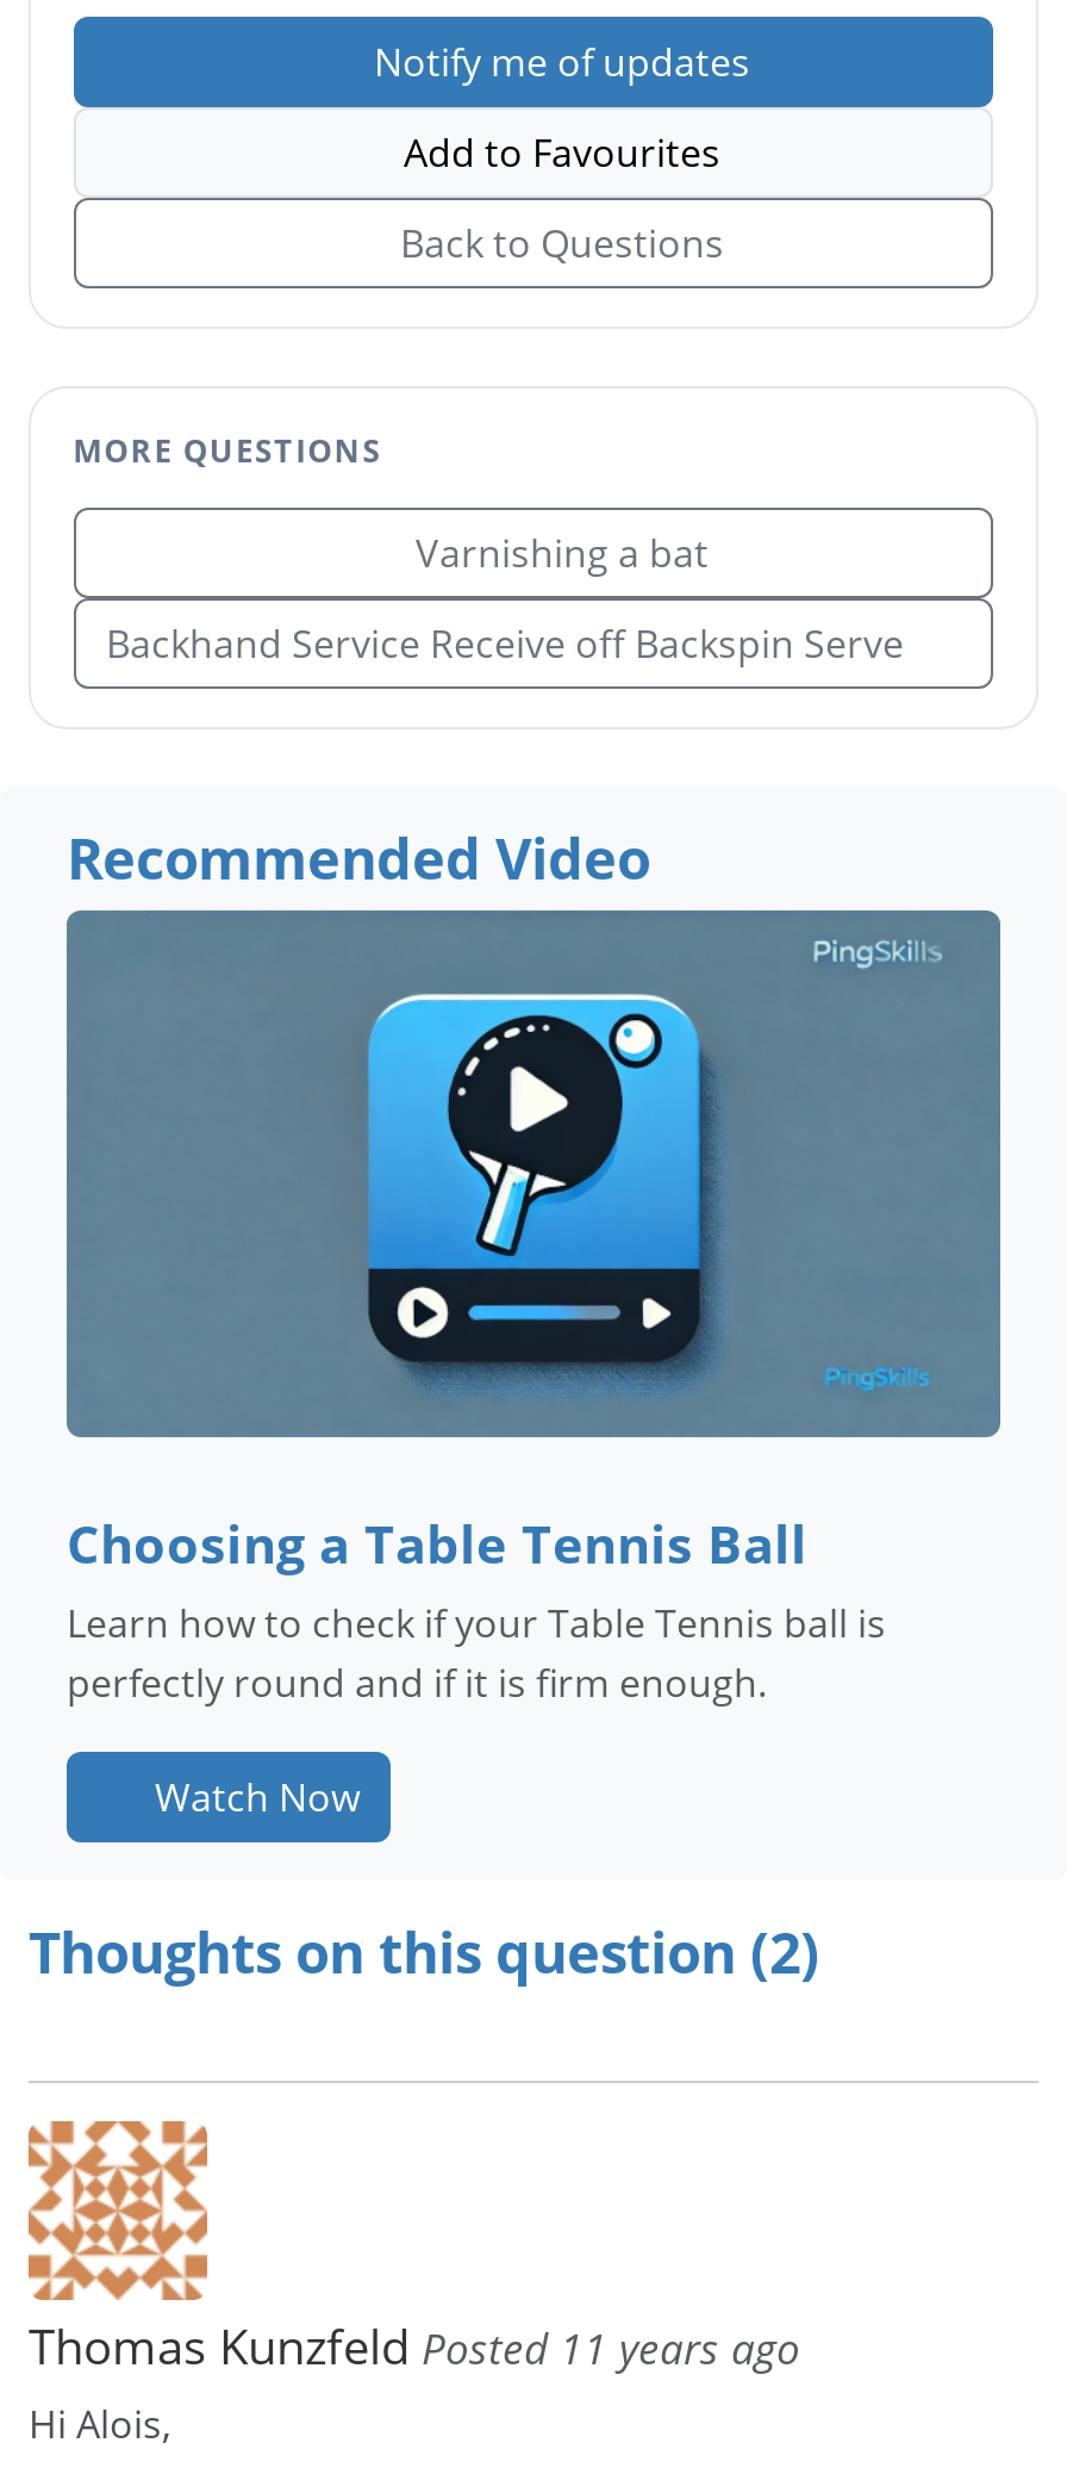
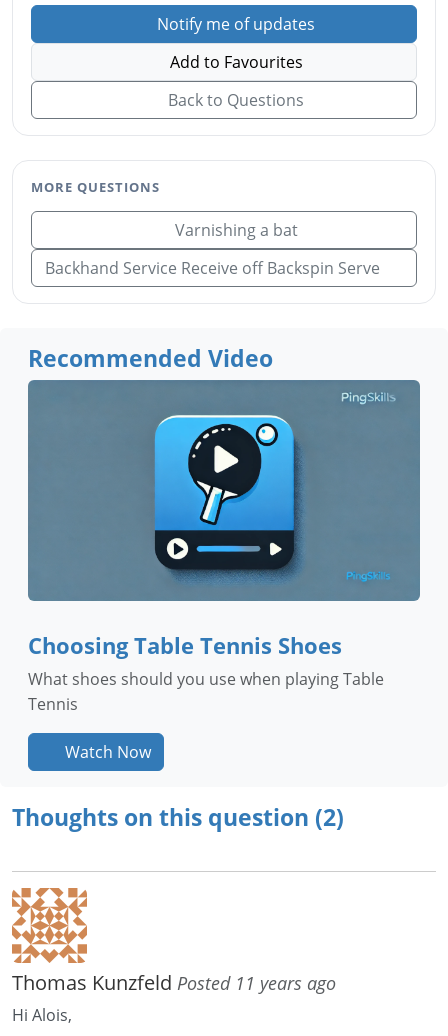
[67,1508,886,1708] Choosing a Table Tennis Ball | Learn how to check if your Table Tennis ball is | perfectly round and if it is firm enough. -> [28,631,384,715] Choosing Table Tennis Shoes | What shoes should you use when playing Table | Tennis

